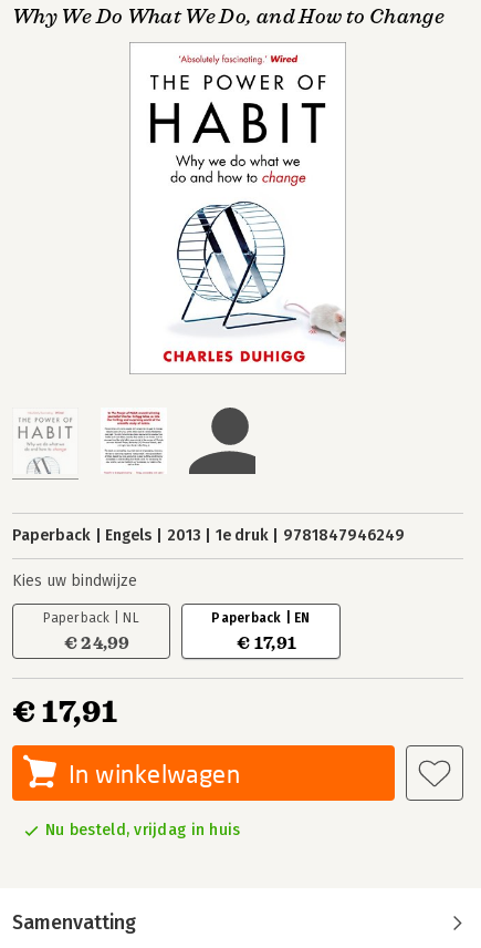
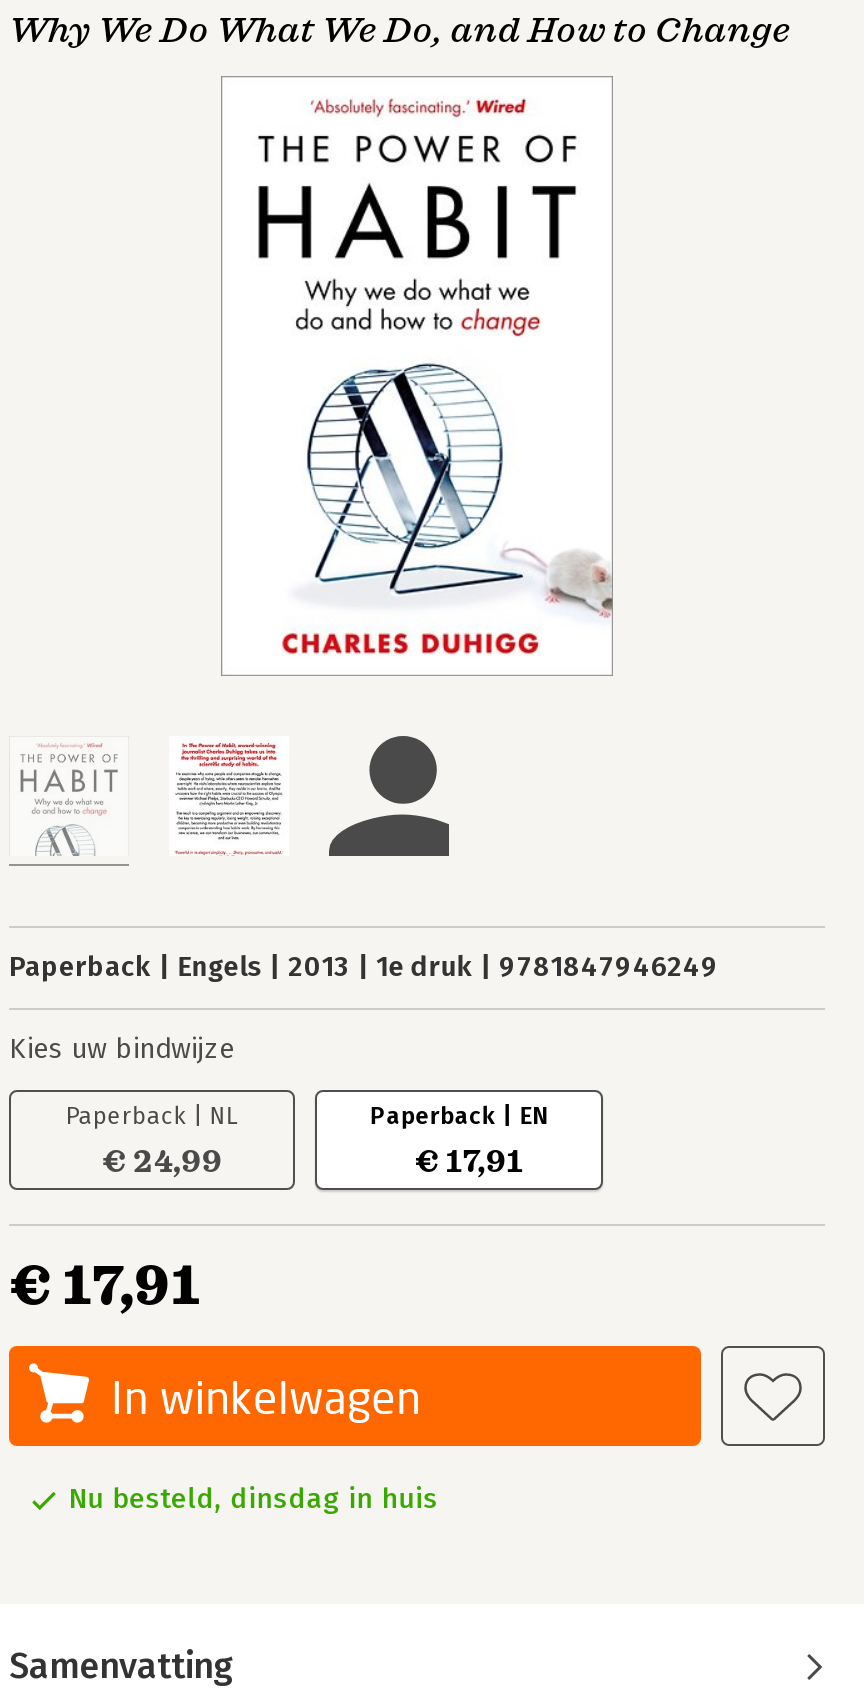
[45,821,241,839] Nu besteld, vrijdag in huis -> [69,1482,438,1516] Nu besteld, dinsdag in huis

